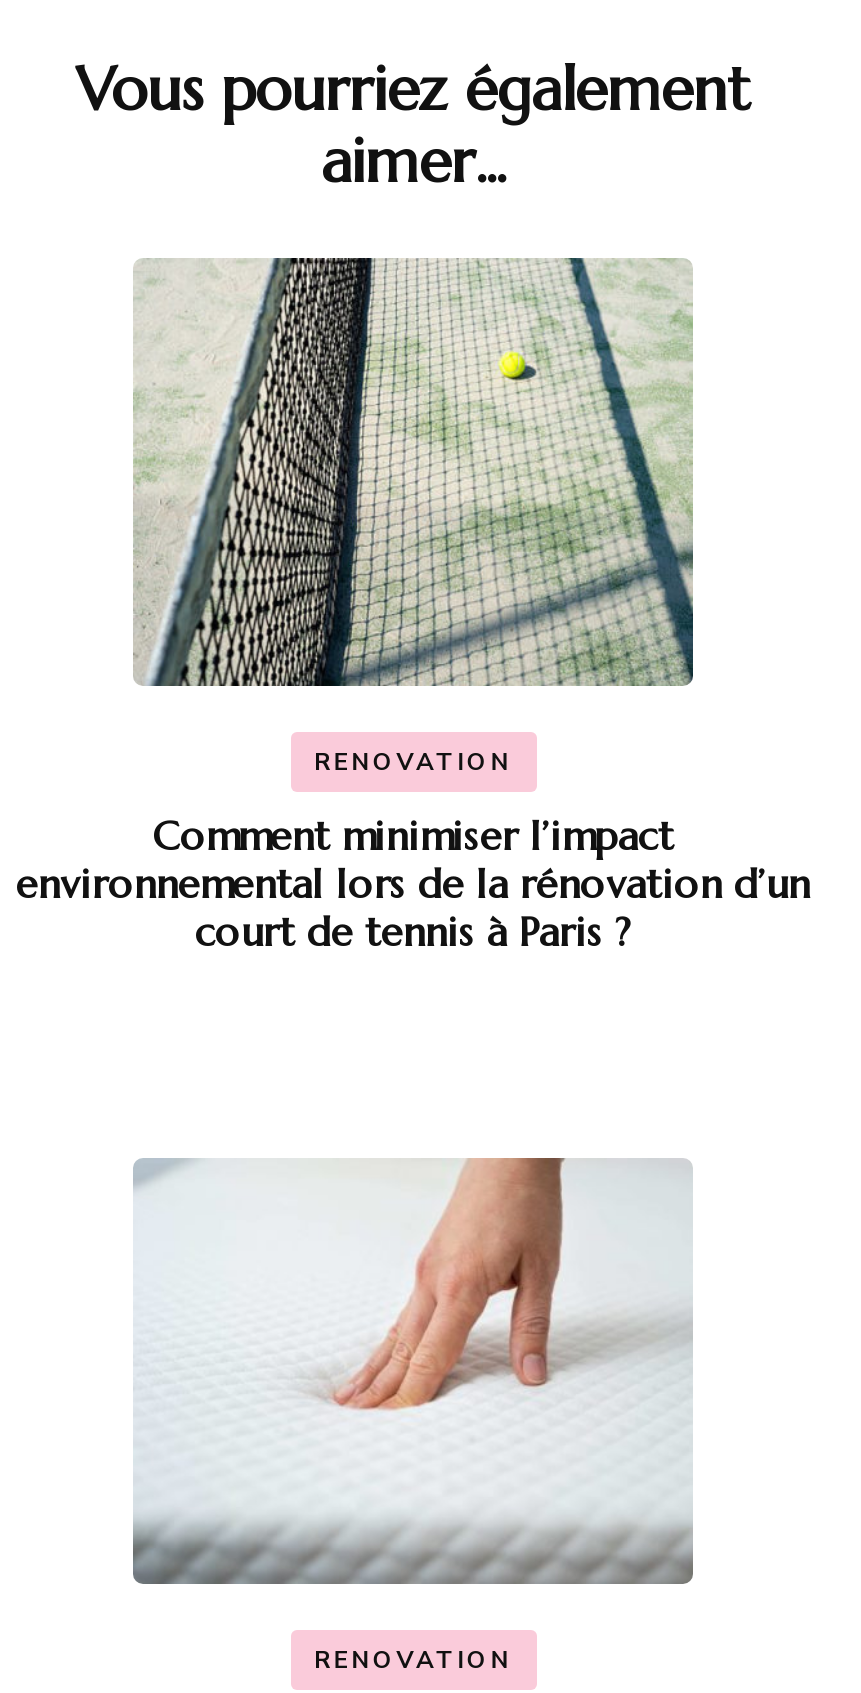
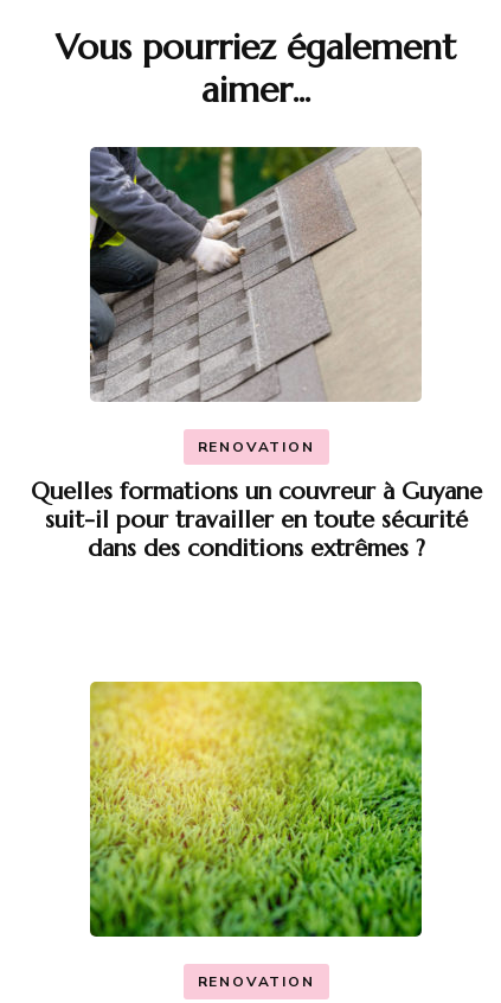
[133,256,695,686] [image] -> [89,146,422,401] [image]
[16,811,810,957] Comment minimiser l’impact | environnemental lors de la rénovation d’un | court de tennis à Paris ? -> [30,477,481,563] Quelles formations un couvreur à Guyane | suit-il pour travailler en toute sécurité | dans des conditions extrêmes ?
[131,1158,695,1586] [image] -> [89,681,423,938] [image]

